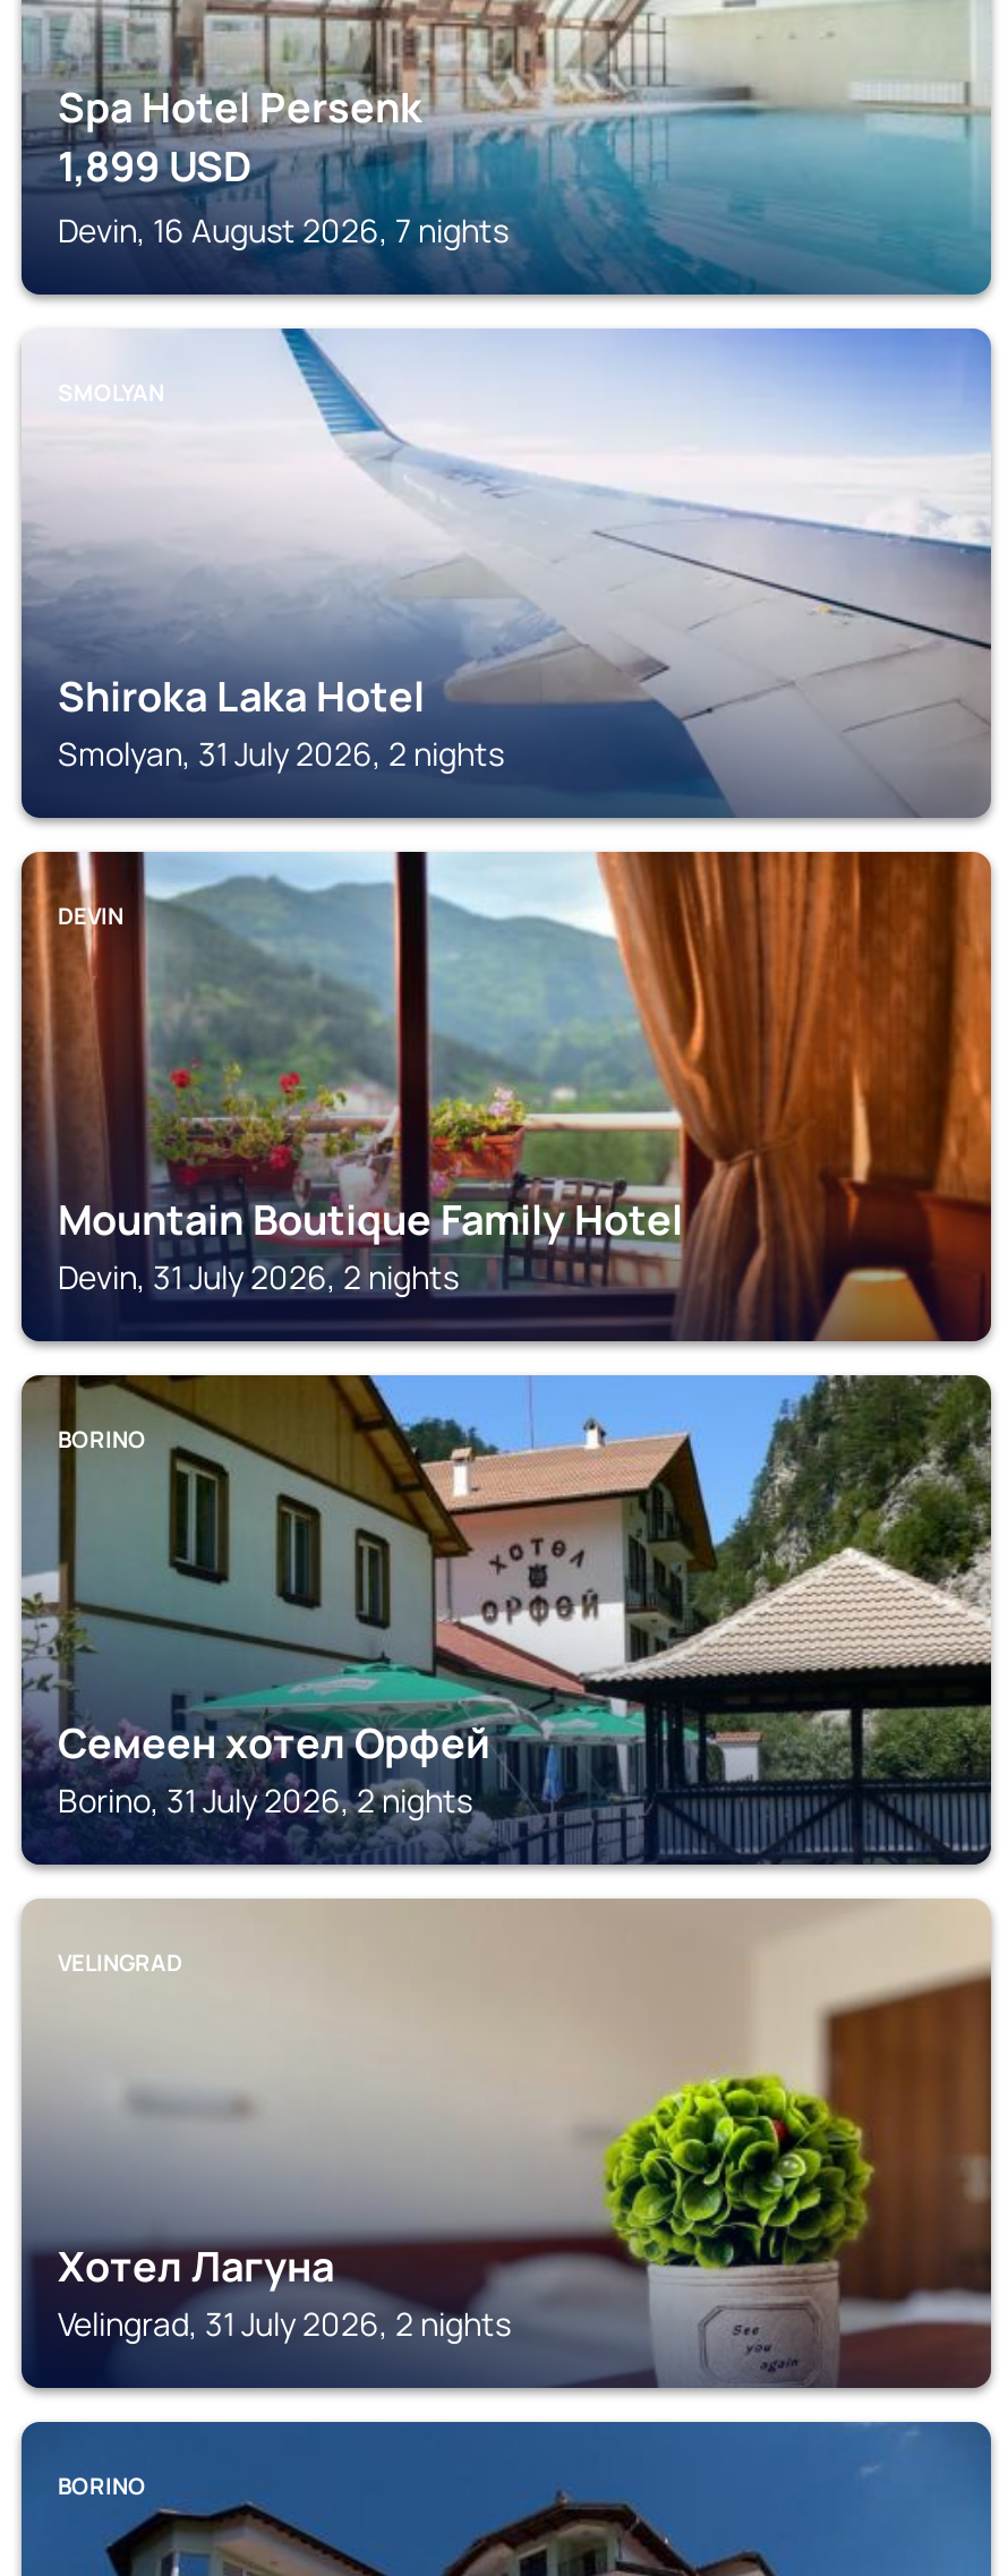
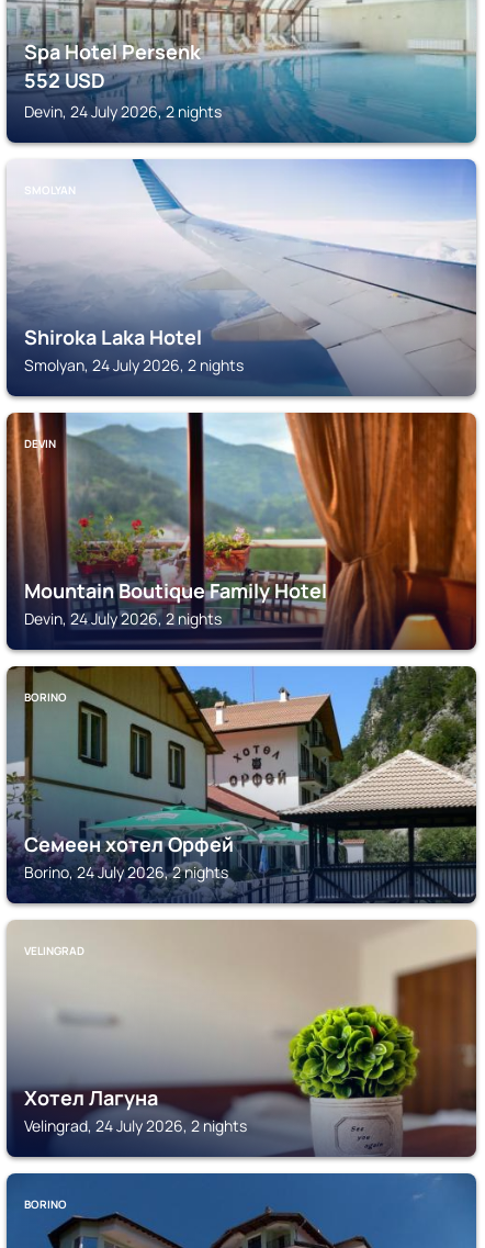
[58,138,253,193] 1,899 USD -> [24,67,105,93] 552 USD
[58,208,509,251] Devin, 16 August 2026, 7 nights -> [24,101,222,122] Devin, 24 July 2026, 2 nights
[58,732,504,775] Smolyan, 31 July 2026, 2 nights -> [24,355,244,375] Smolyan, 24 July 2026, 2 nights
[58,1255,459,1298] Devin, 31 July 2026, 2 nights -> [24,608,222,629] Devin, 24 July 2026, 2 nights
[58,1779,472,1822] Borino, 31 July 2026, 2 nights -> [24,862,228,882] Borino, 24 July 2026, 2 nights
[58,2302,511,2345] Velingrad, 31 July 2026, 2 nights -> [24,1115,247,1136] Velingrad, 24 July 2026, 2 nights

